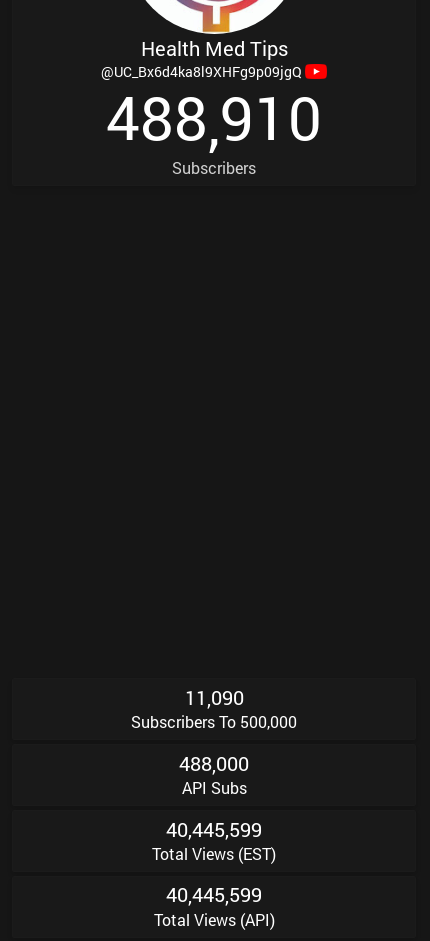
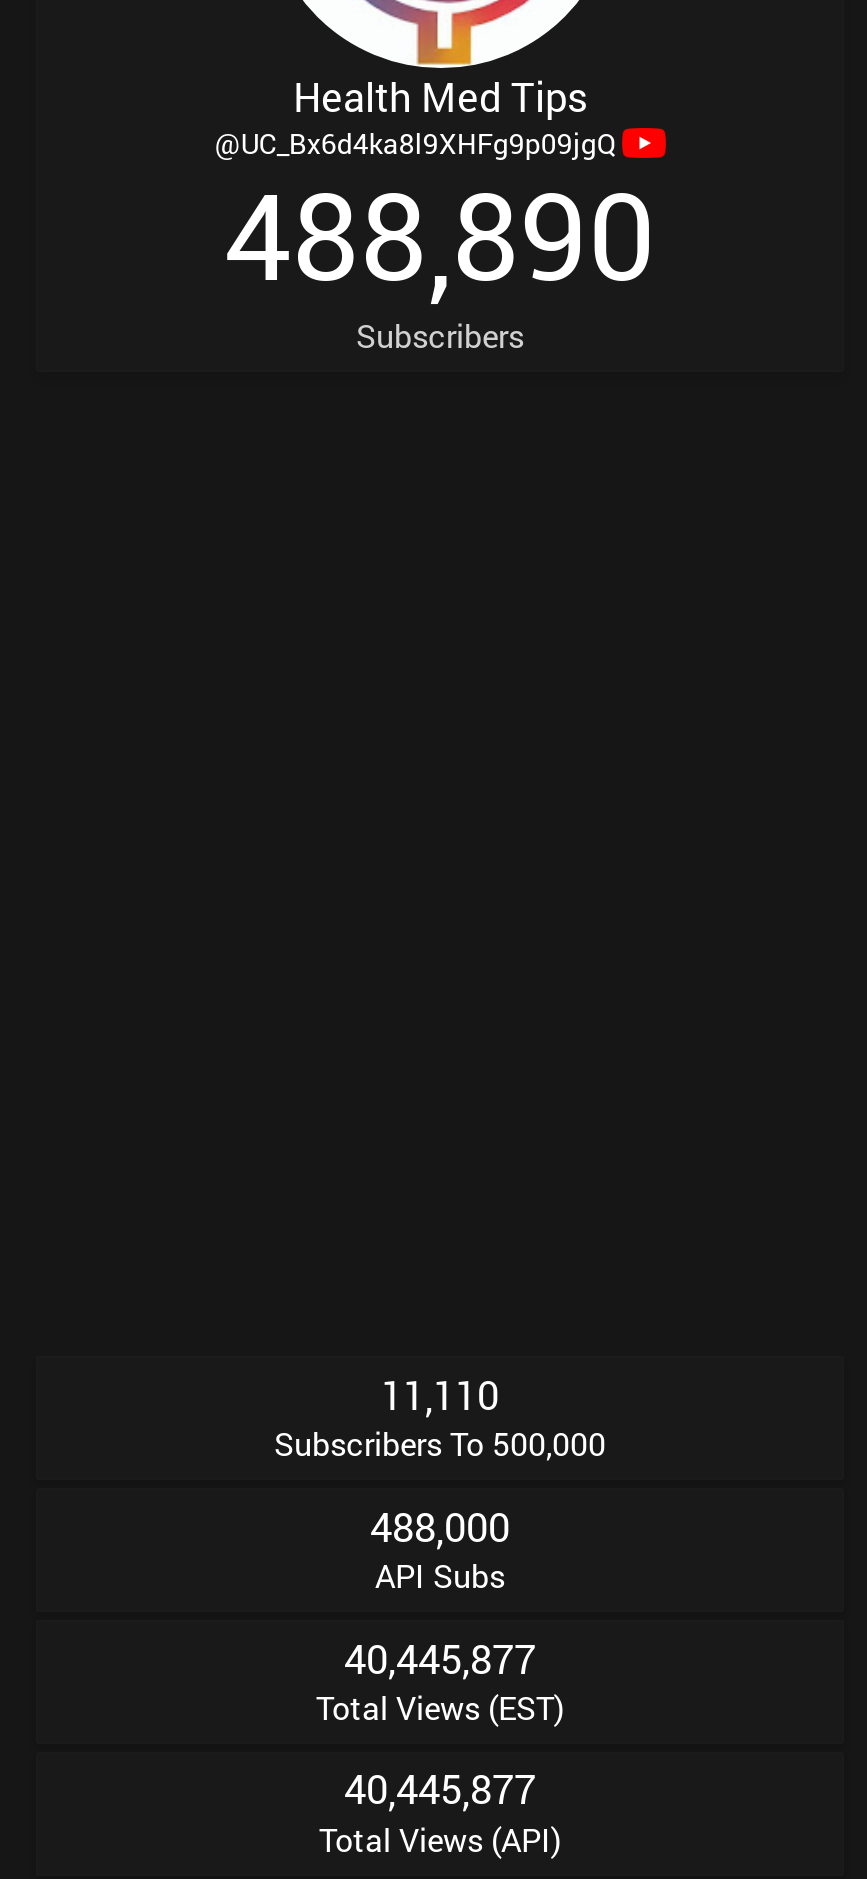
[106,77,322,160] 488,910 -> [224,155,656,320] 488,890
[184,684,243,711] 1 1, 0 9 0 -> [381,1367,499,1422] 1 1, 1 1 0
[166,815,262,843] 40,445,599 -> [344,1631,536,1685] 40,445,877
[166,881,262,909] 40,445,599 -> [344,1763,536,1817] 40,445,877

